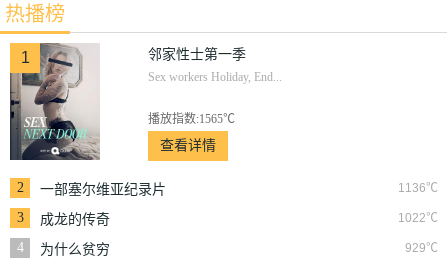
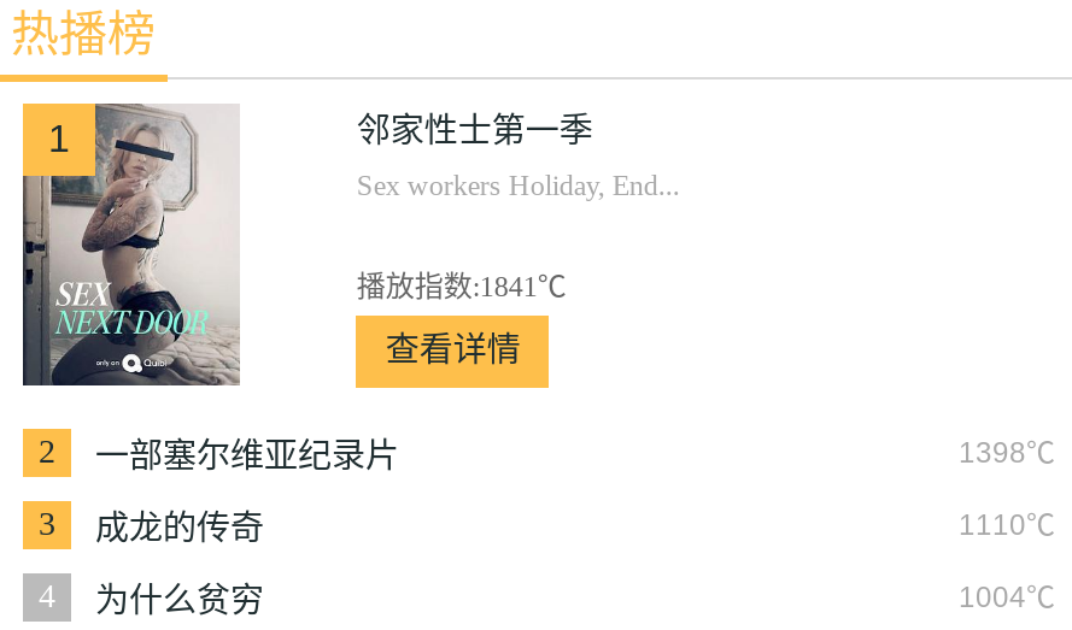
[148,112,235,126] 播放指数:1565℃ -> [357,269,567,303] 播放指数:1841℃
[398,181,438,195] 1136℃ -> [959,435,1055,469] 1398℃
[398,211,438,225] 1022℃ -> [959,507,1055,541] 1110℃
[405,241,438,255] 929℃ -> [959,580,1055,613] 1004℃

